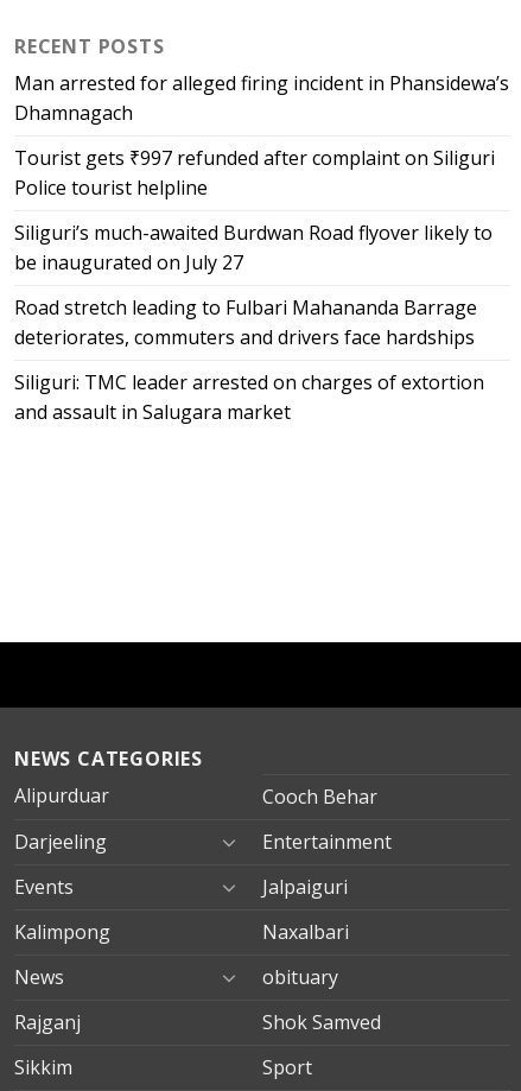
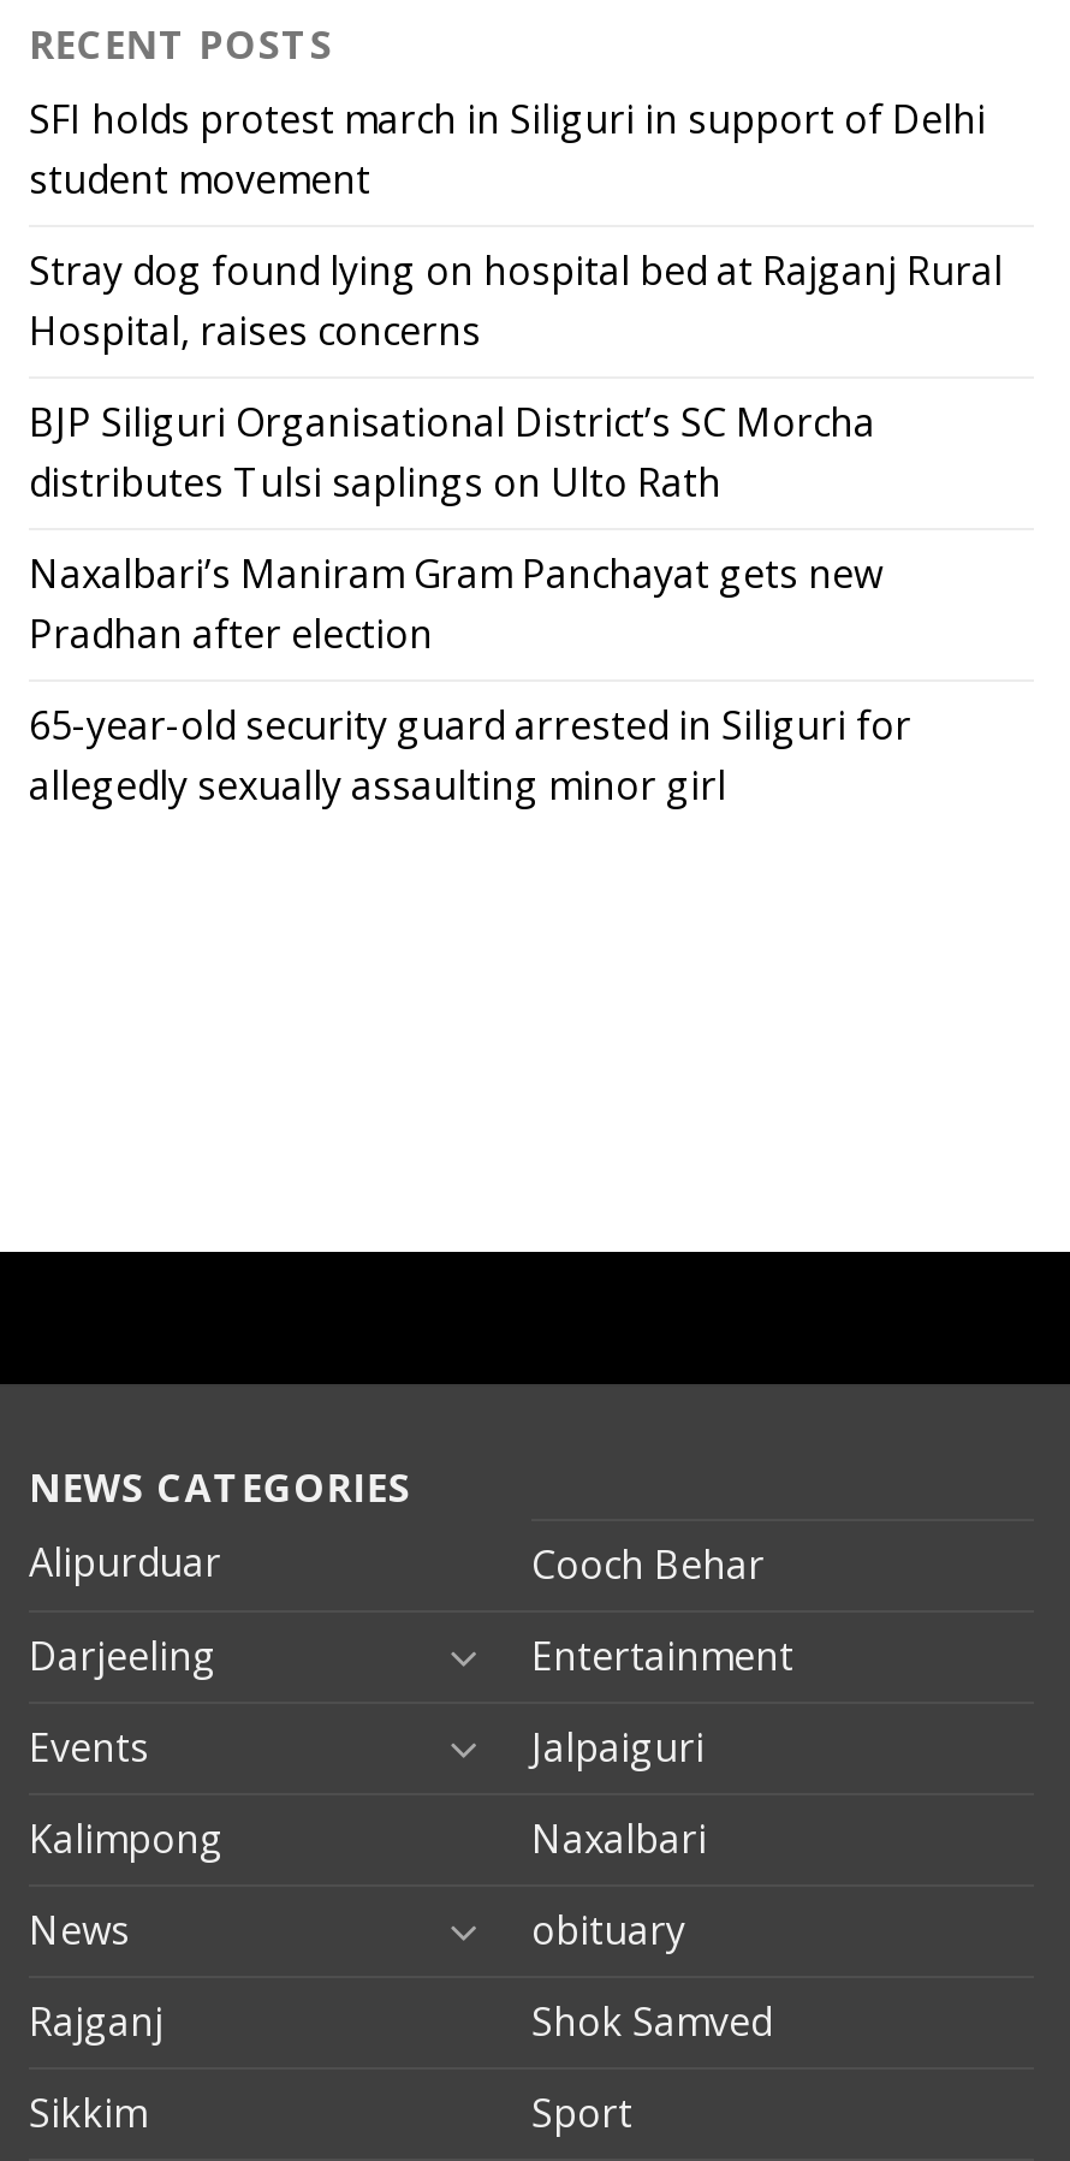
[14,70,509,125] Man arrested for alleged firing incident in Phansidewa’s | Dhamnagach -> [29,92,986,205] SFI holds protest march in Siliguri in support of Delhi | student movement
[14,144,495,200] Tourist gets ₹997 refunded after complaint on Siliguri | Police tourist helpline -> [29,243,1003,356] Stray dog found lying on hospital bed at Rajganj Rural | Hospital, raises concerns
[14,219,493,275] Siliguri’s much-awaited Burdwan Road flyover likely to | be inaugurated on July 27 -> [29,395,875,508] BJP Siliguri Organisational District’s SC Morcha | distributes Tulsi saplings on Ulto Rath
[14,294,477,350] Road stretch leading to Fulbari Mahananda Barrage | deteriorates, commuters and drivers face hardships -> [29,546,882,659] Naxalbari’s Maniram Gram Panchayat gets new | Pradhan after election
[14,369,484,425] Siliguri: TMC leader arrested on charges of extortion | and assault in Salugara market -> [29,698,911,811] 65-year-old security guard arrested in Siliguri for | allegedly sexually assaulting minor girl

